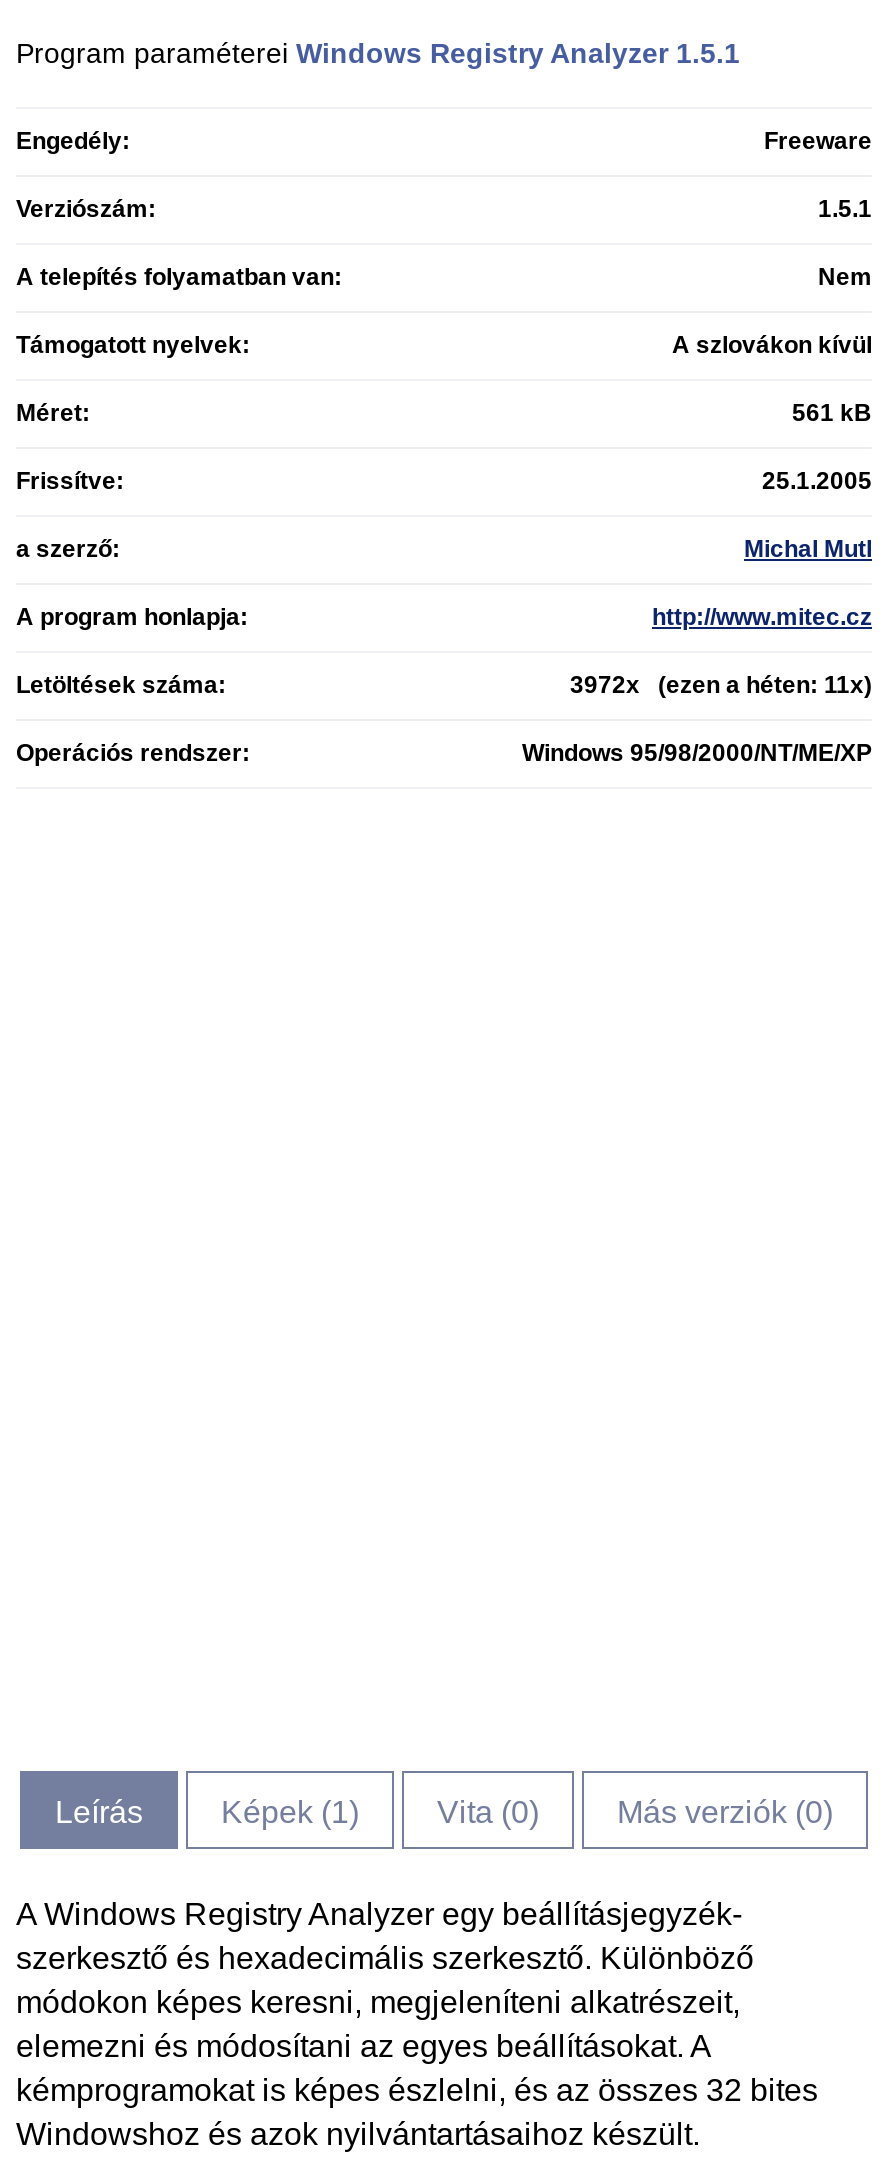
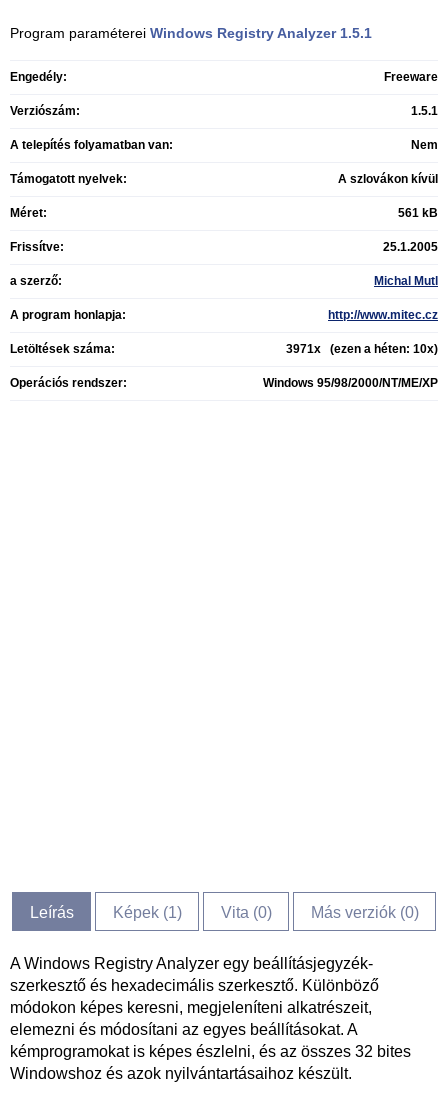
[570,671,872,699] 3972x (ezen a héten: 11x) -> [286,342,438,356] 3971x (ezen a héten: 10x)

